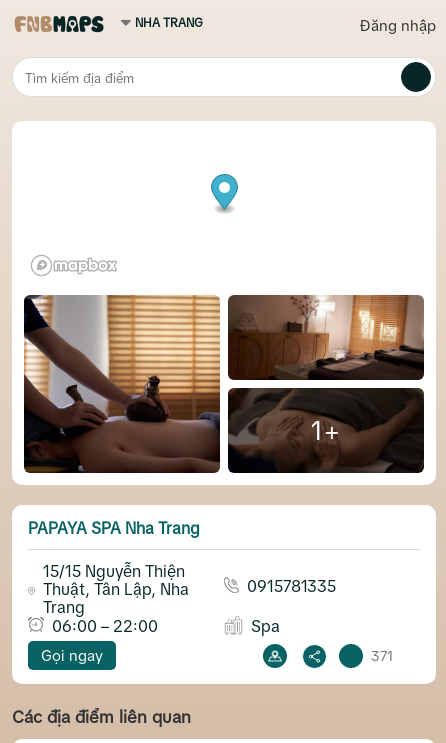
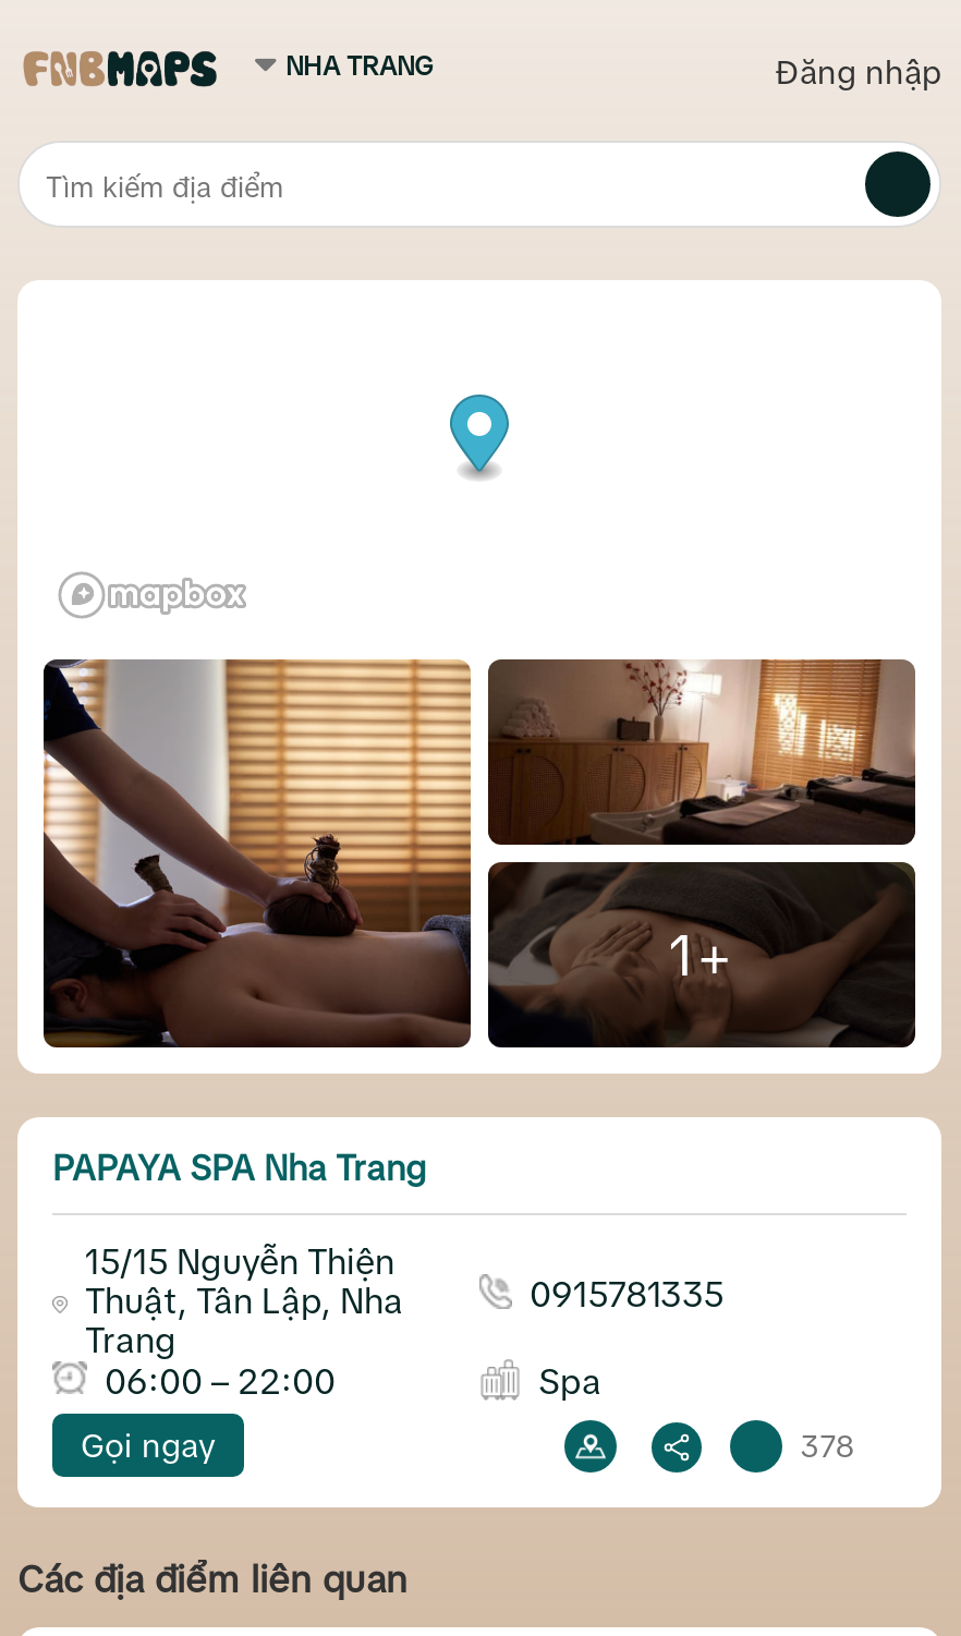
[371,648,393,664] 371 -> [800,1429,855,1464] 378

